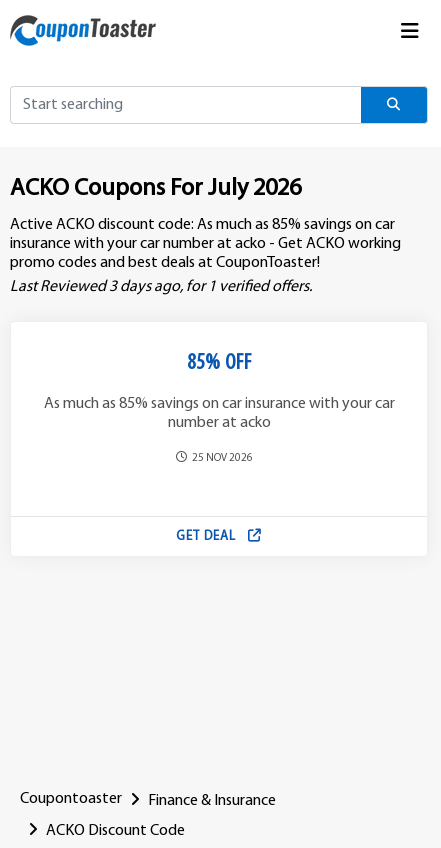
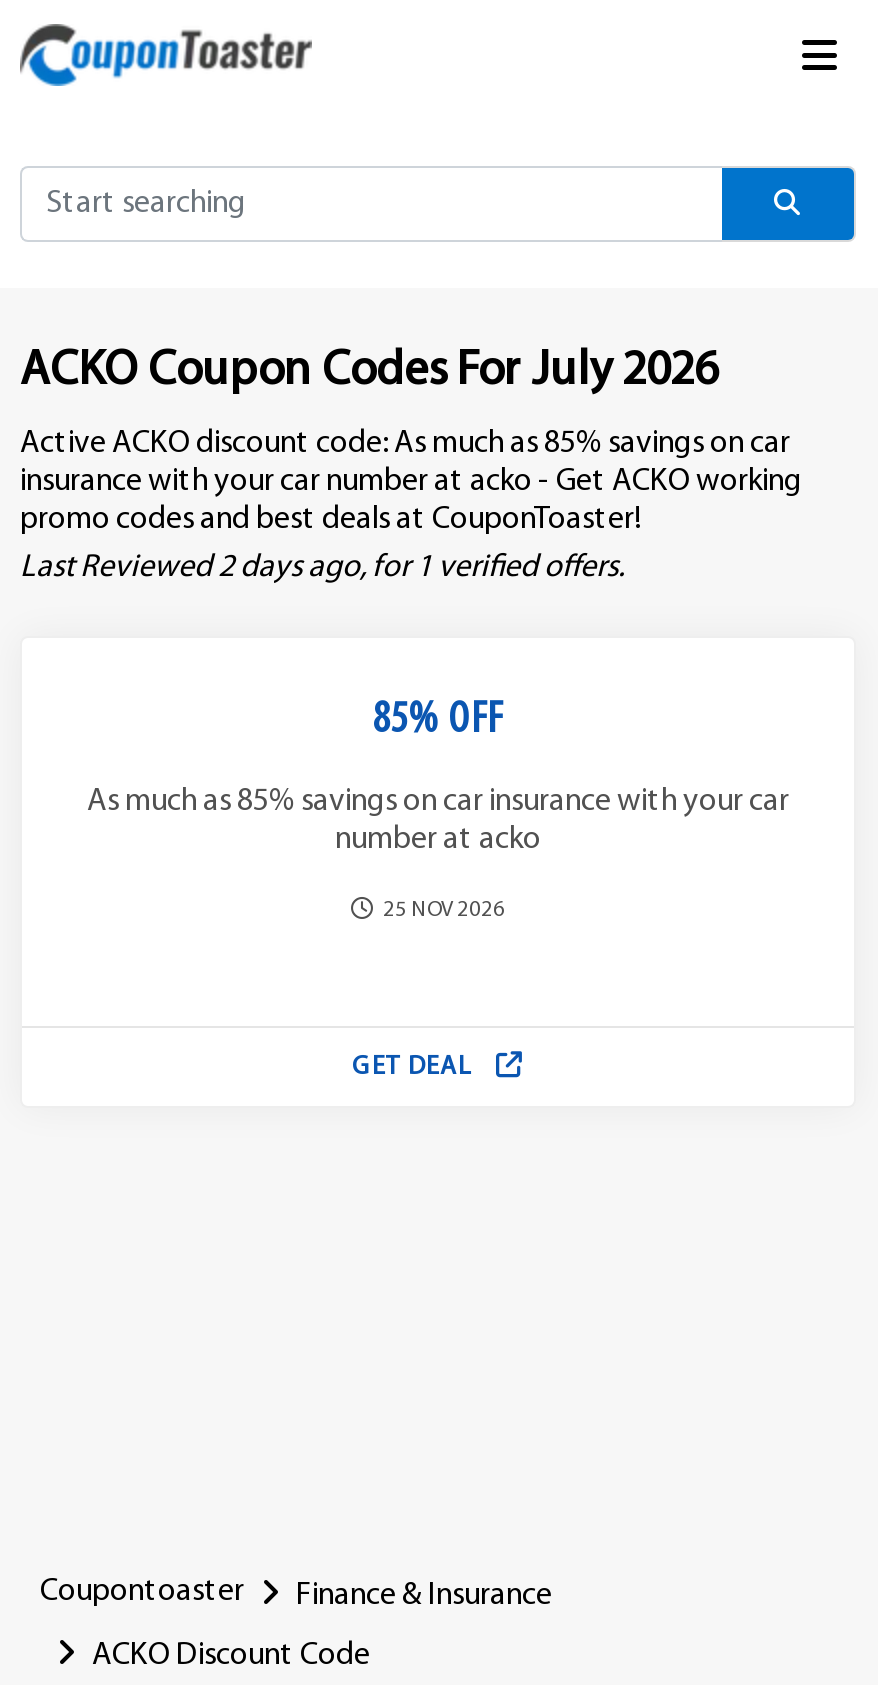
[10,177,301,201] ACKO Coupons For July 2026 -> [20,348,718,396] ACKO Coupon Codes For July 2026
[10,279,312,295] Last Reviewed 3 days ago, for 1 verified offers. -> [20,552,624,584] Last Reviewed 2 days ago, for 1 verified offers.

